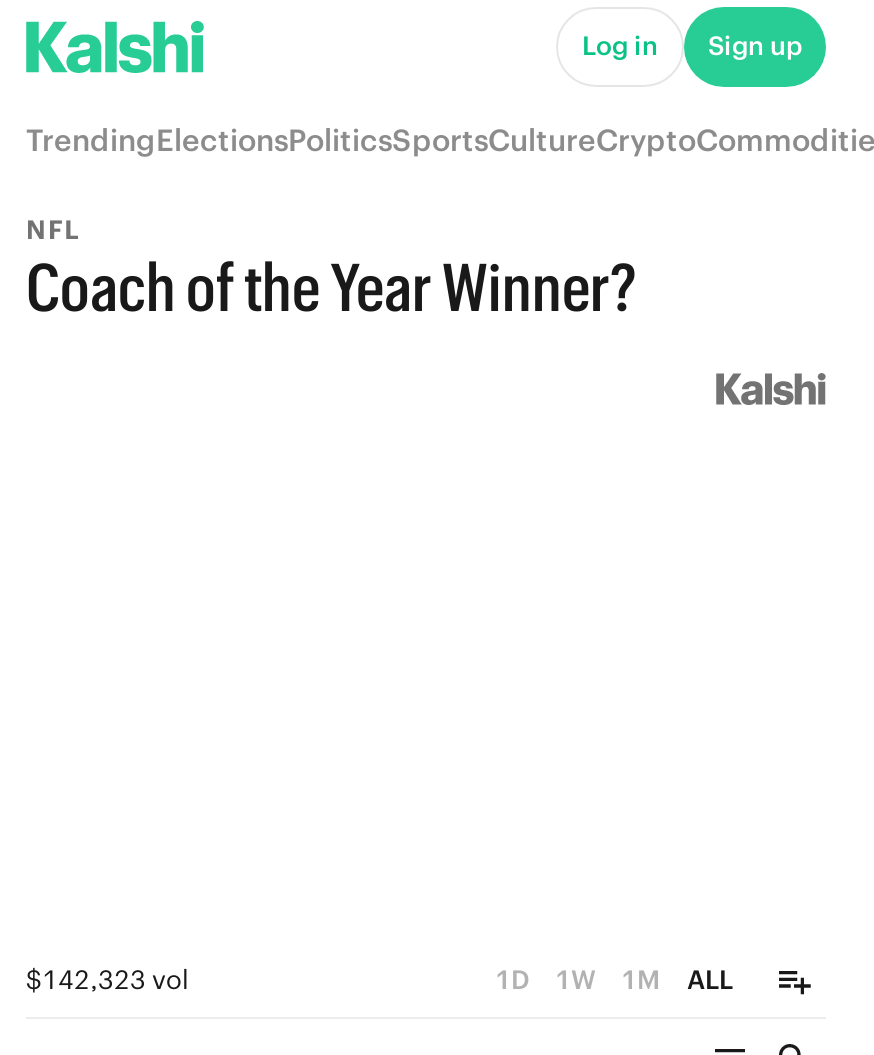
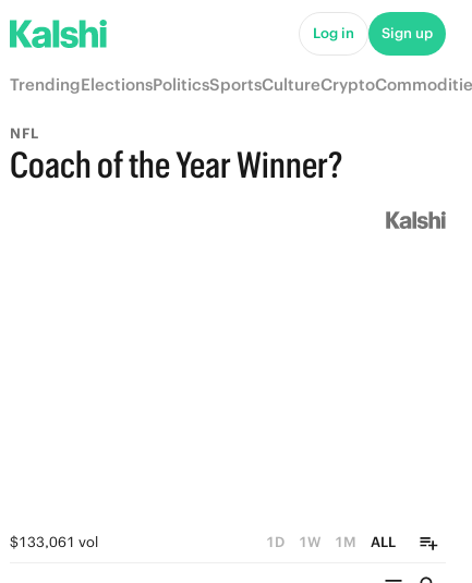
[26,963,188,997] $142,323 vol -> [10,533,98,551] $133,061 vol

